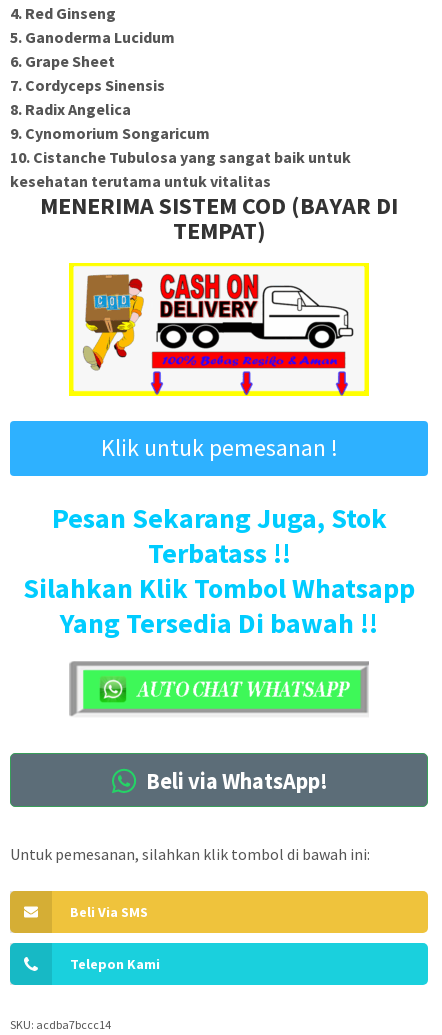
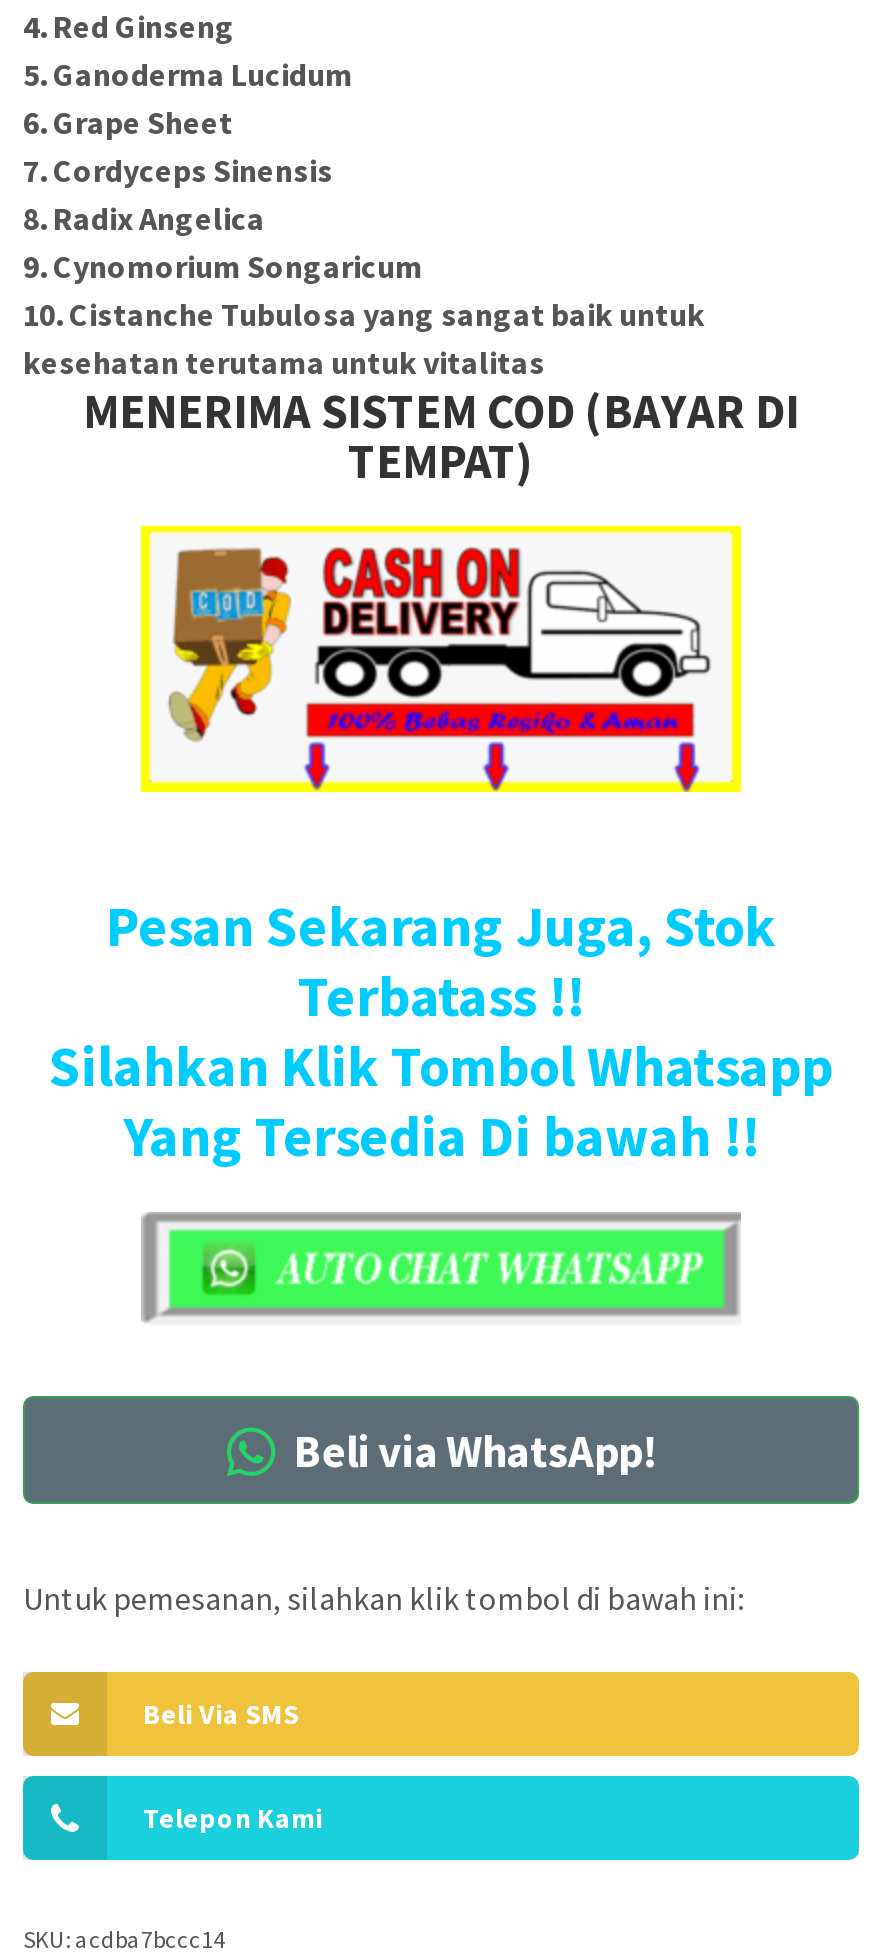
[100,432,337,463] Klik untuk pemesanan ! -> none

